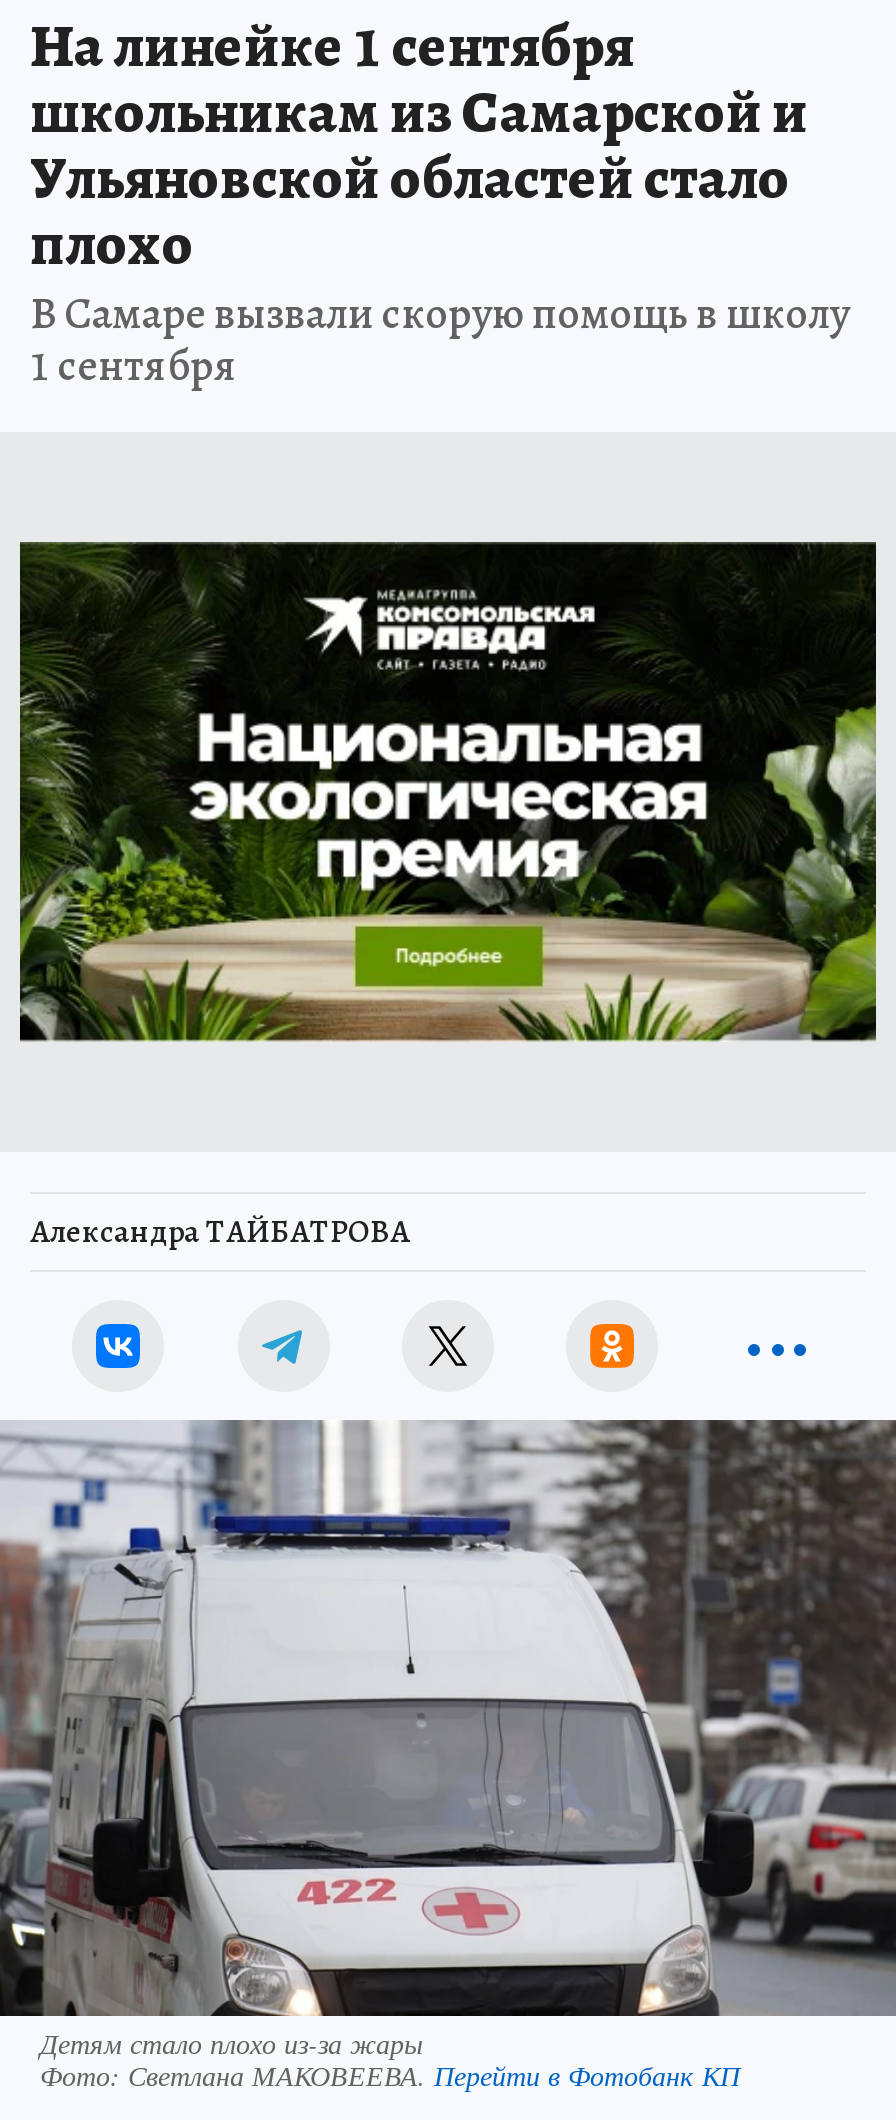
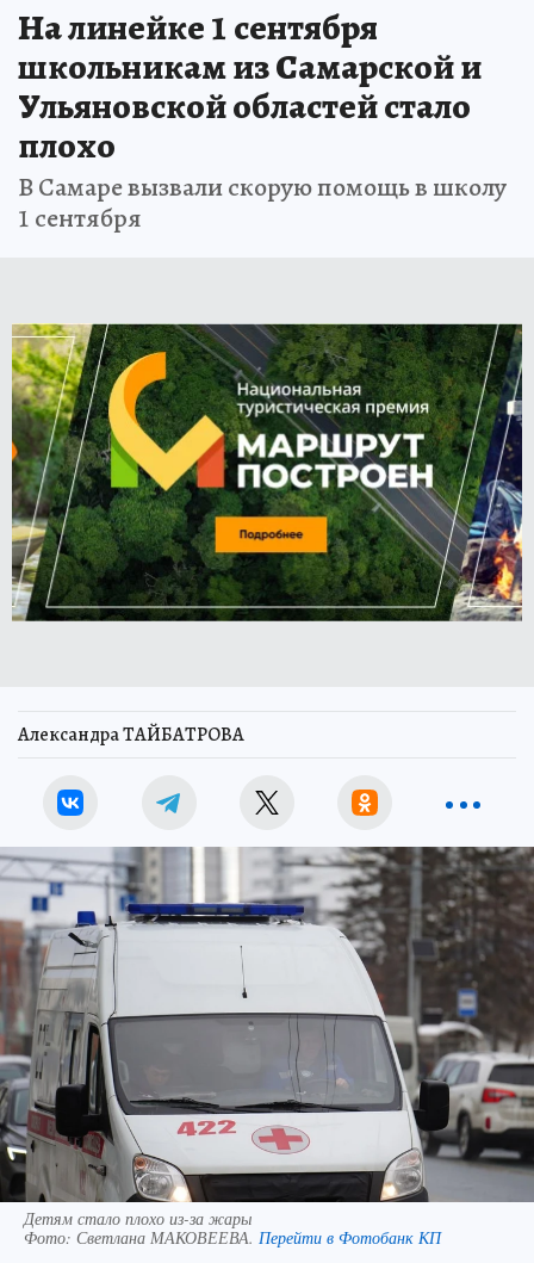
[18,540,878,1042] [image] -> [11,323,523,623] [image]

